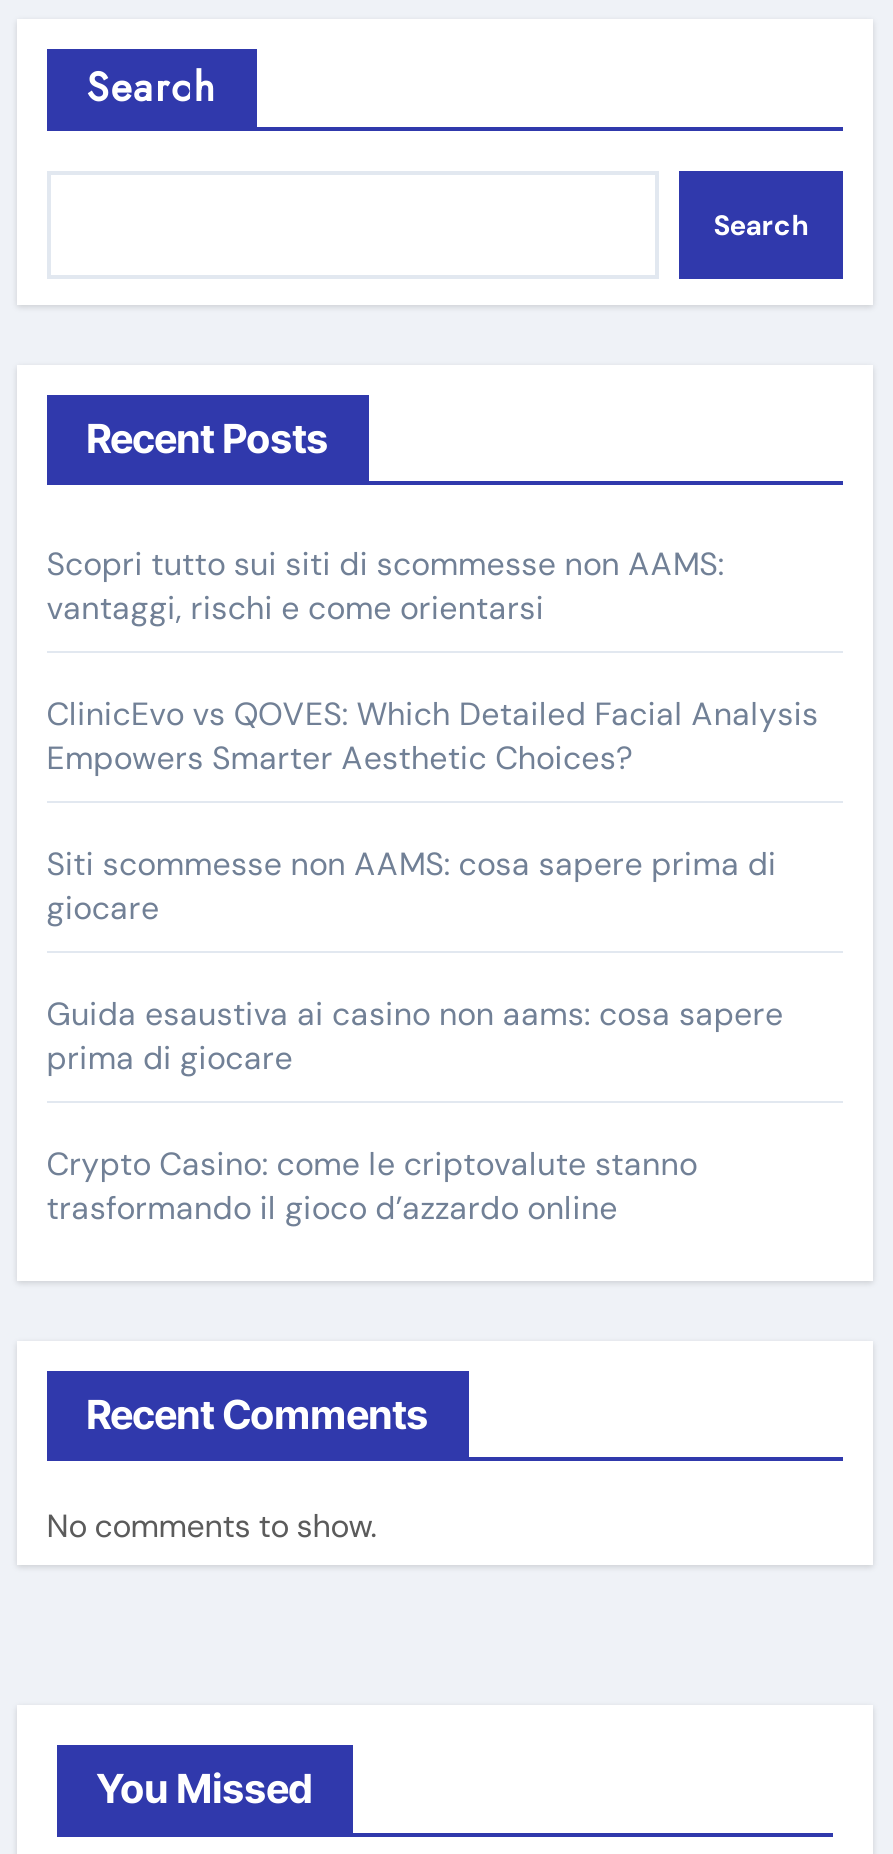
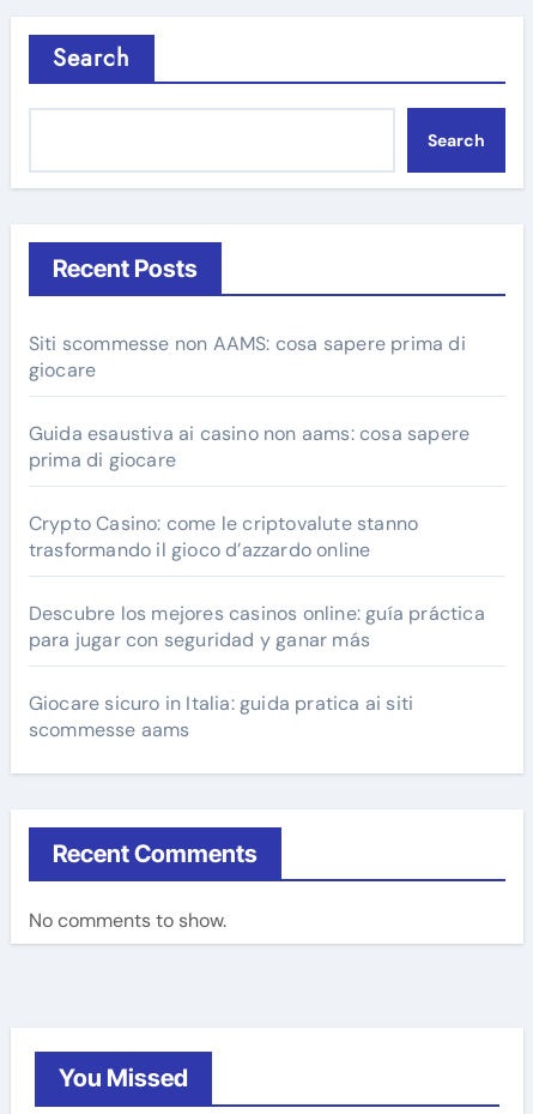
[47,542,819,778] Scopri tutto sui siti di scommesse non AAMS: | vantaggi, rischi e come orientarsi | ClinicEvo vs QOVES: Which Detailed Facial Analysis | Empowers Smarter Aesthetic Choices? -> none
moved [47,842,783,1228] -> [29,330,470,562]: Siti scommesse non AAMS: cosa sapere prima di | giocare | Guida esaustiva ai casino non aams: cosa sapere | prima di giocare | Crypto Casino: come le criptovalute stanno | trasformando il gioco d’azzardo online
none -> [29,600,485,742] Descubre los mejores casinos online: guía práctica | para jugar con seguridad y ganar más | Giocare sicuro in Italia: guida pratica ai siti | scommesse aams

